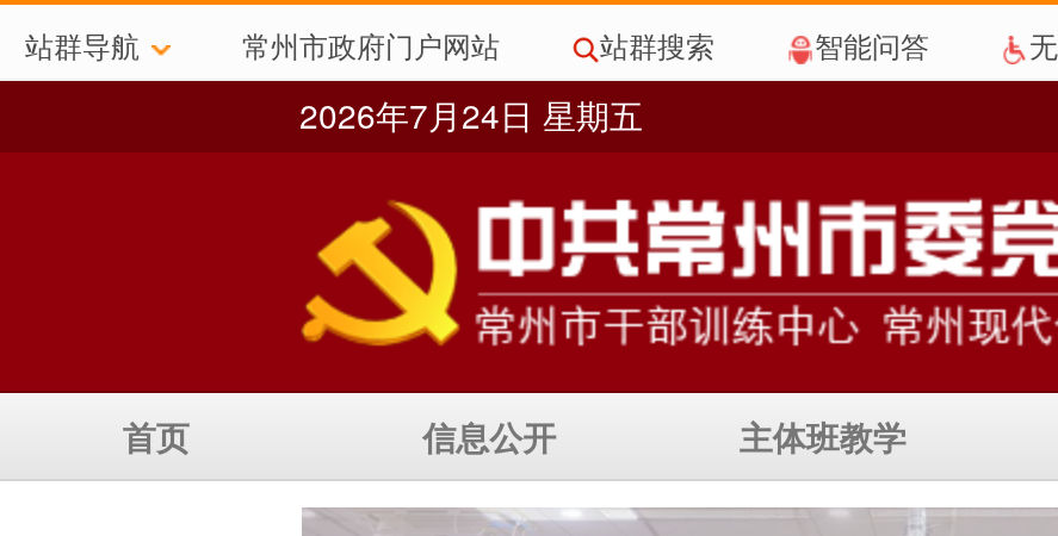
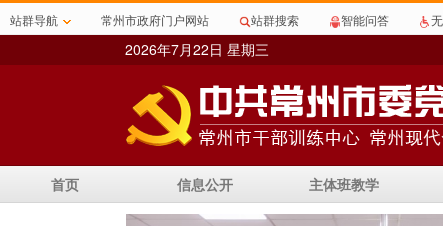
[299,91,643,138] 2026年7月24日 星期五 -> [125,39,269,59] 2026年7月22日 星期三

